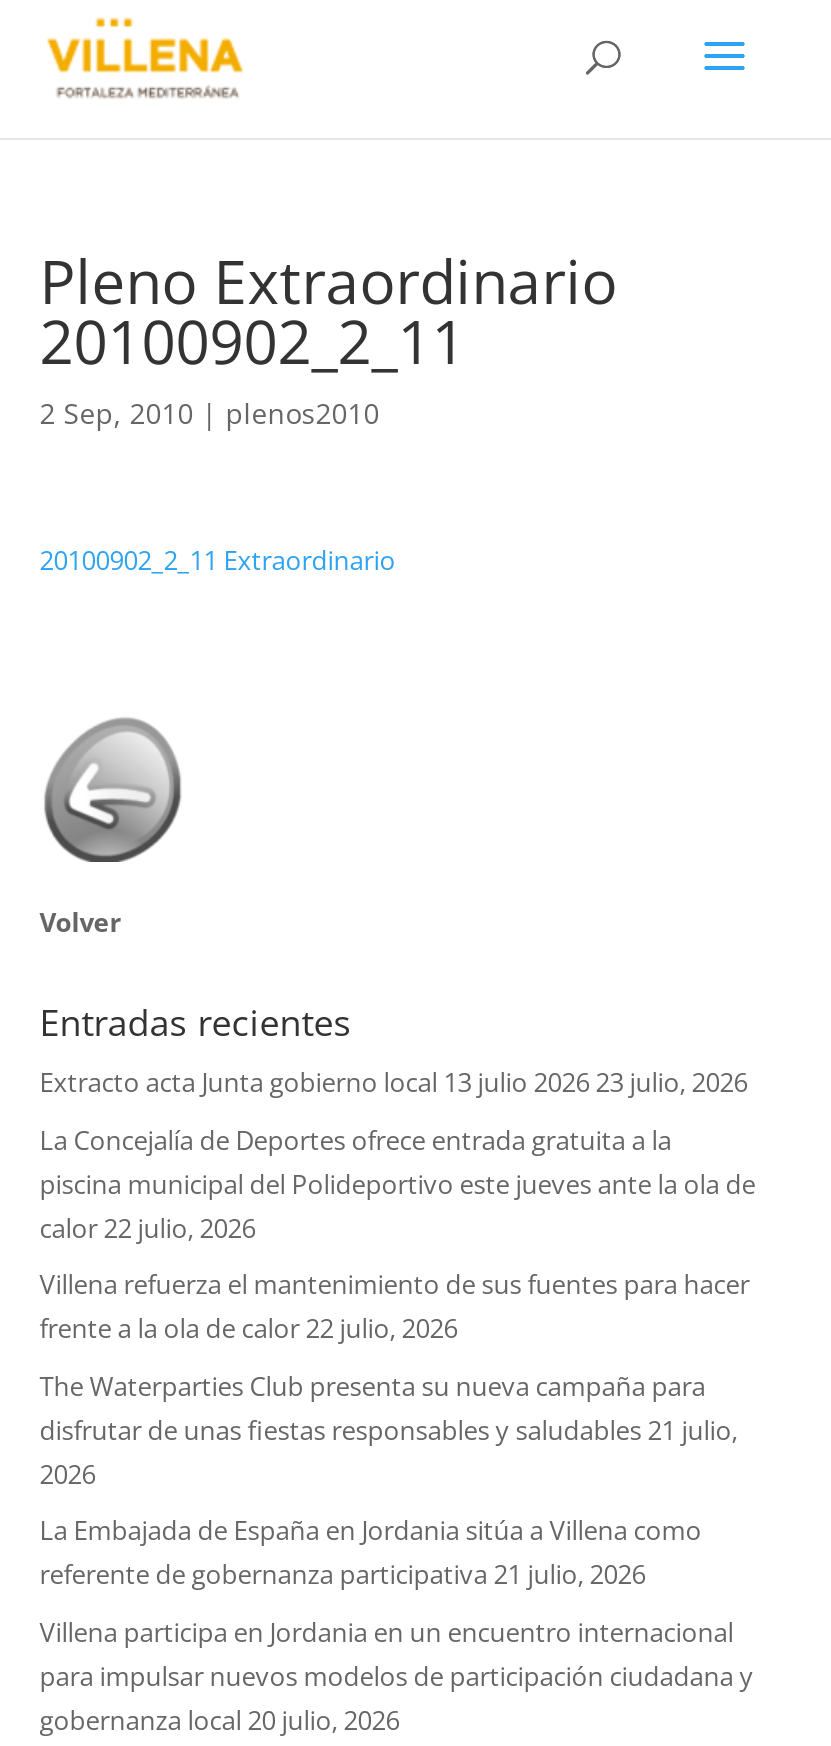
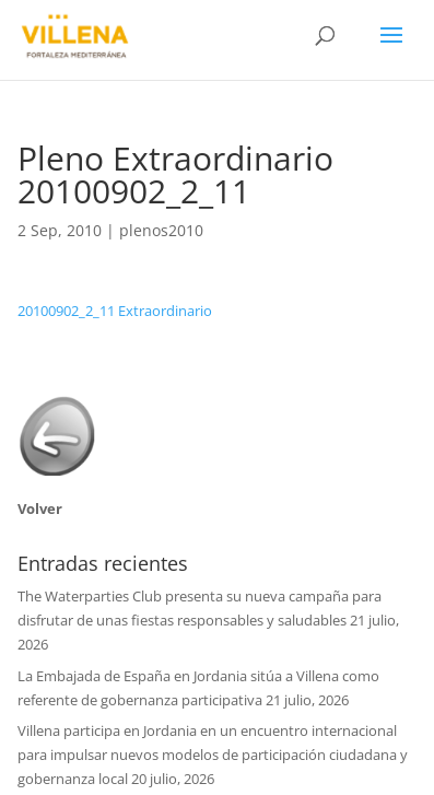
[40,1064,756,1346] Extracto acta Junta gobierno local 13 julio 2026 23 julio, 2026 | La Concejalía de Deportes ofrece entrada gratuita a la | piscina municipal del Polideportivo este jueves ante la ola de | calor 22 julio, 2026 | Villena refuerza el mantenimiento de sus fuentes para hacer | frente a la ola de calor 22 julio, 2026 -> none

